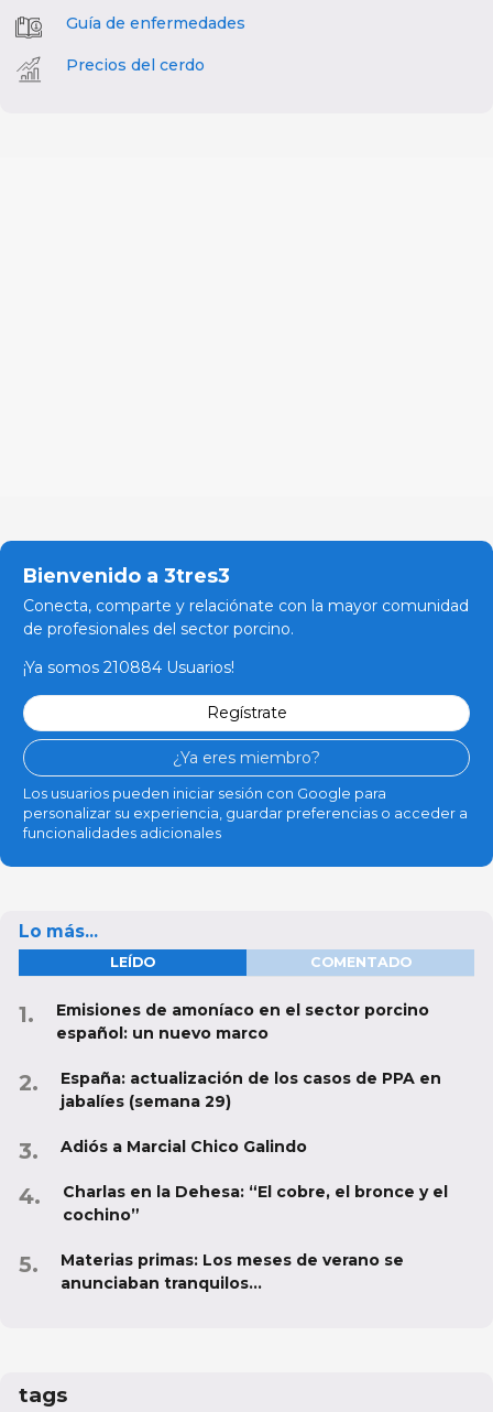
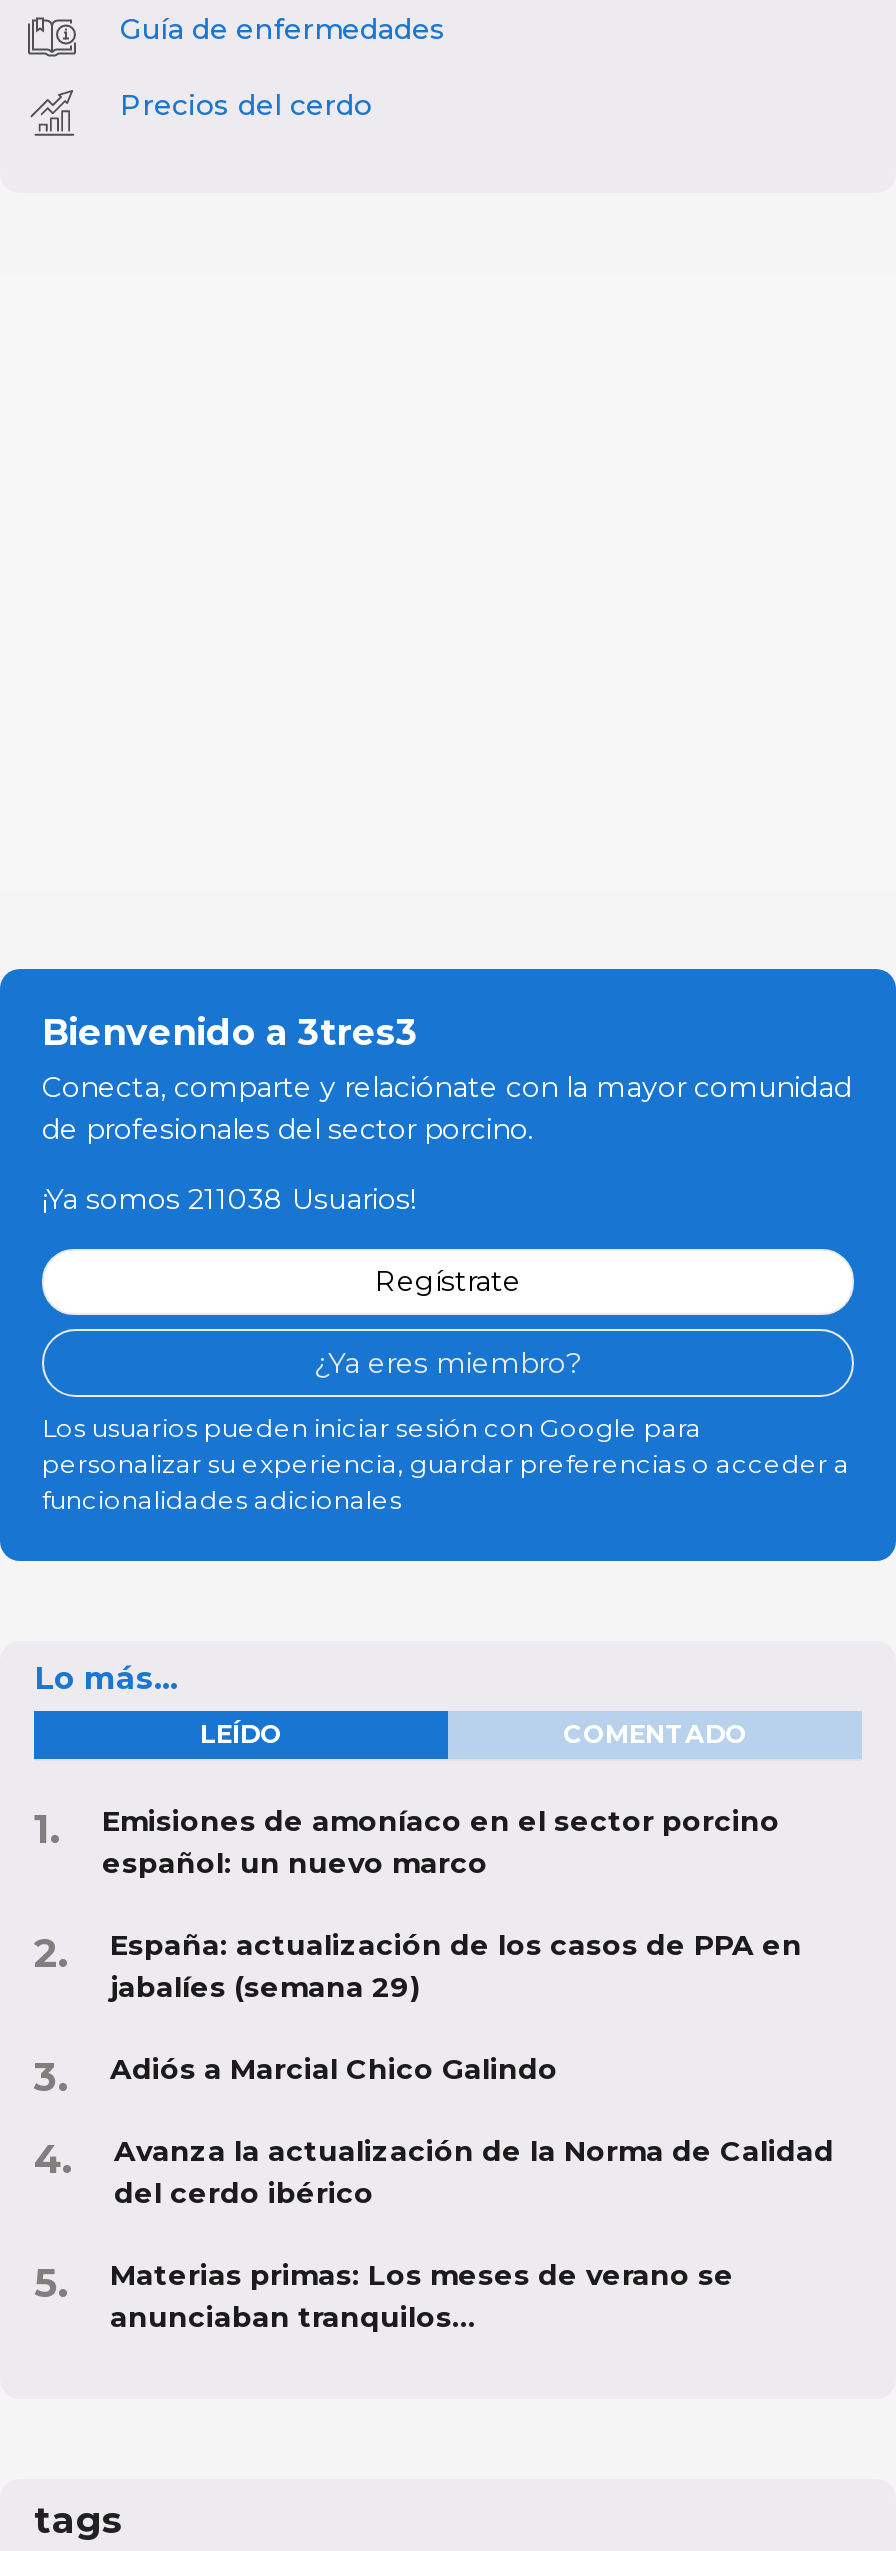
[23,657,234,677] ¡Ya somos 210884 Usuarios! -> [42,1181,416,1217] ¡Ya somos 211038 Usuarios!
[63,1182,448,1225] Charlas en la Dehesa: “El cobre, el bronce y el | cochino” -> [114,2133,834,2211] Avanza la actualización de la Norma de Calidad | del cerdo ibérico

